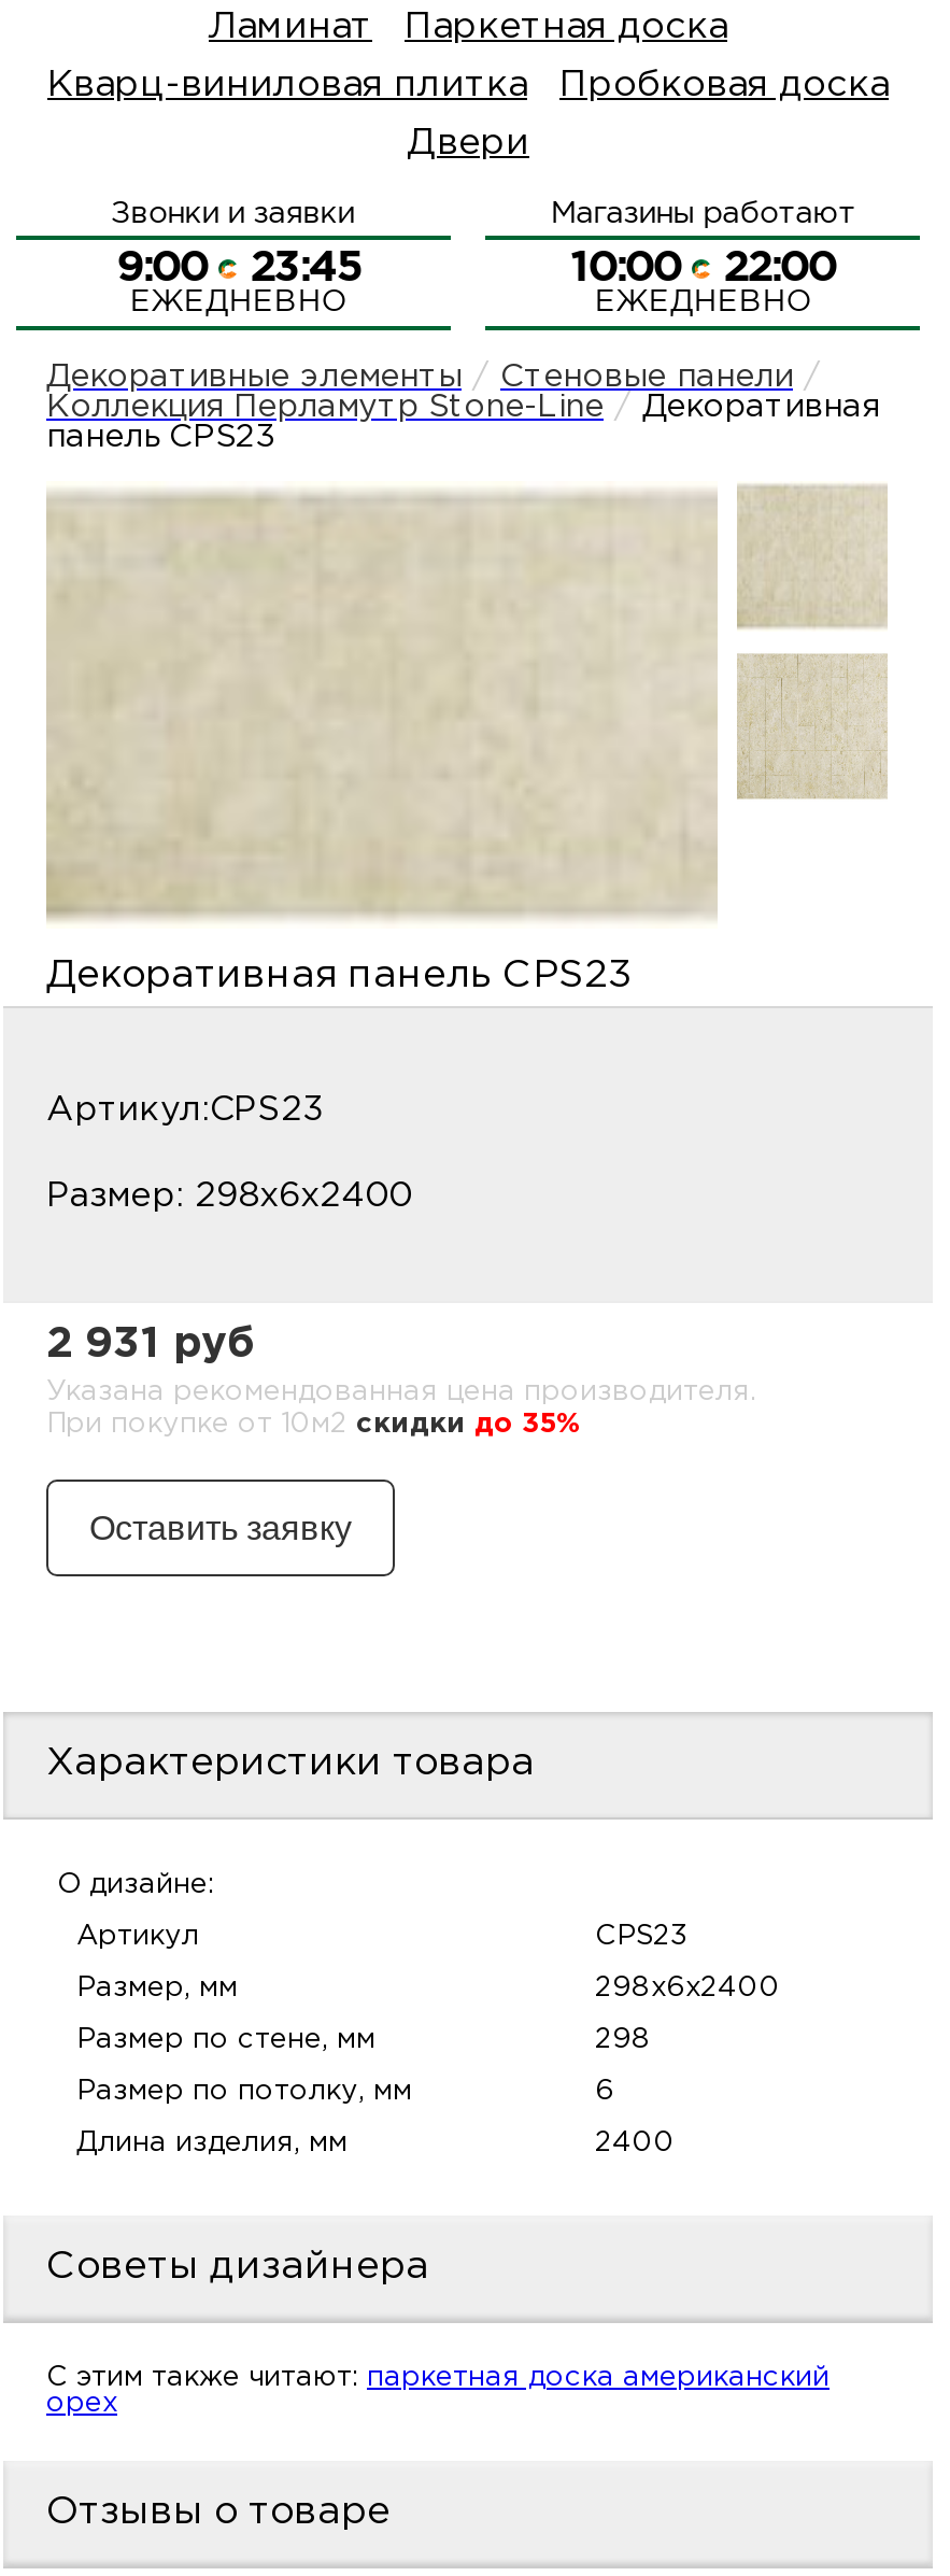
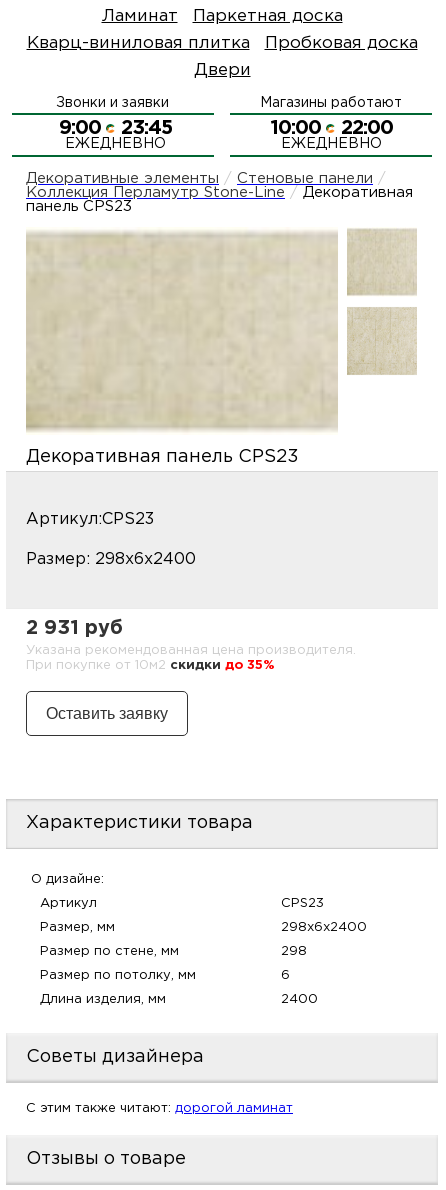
[46,2366,830,2416] C этим также читают: паркетная доска американский | орех -> [26,1103,293,1114] C этим также читают: дорогой ламинат

